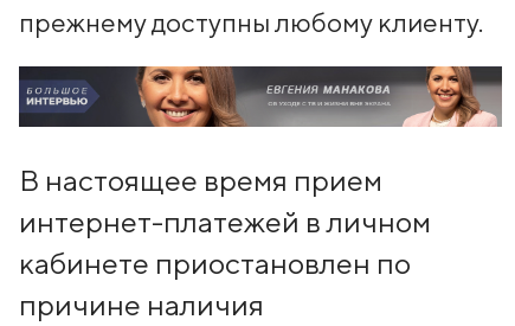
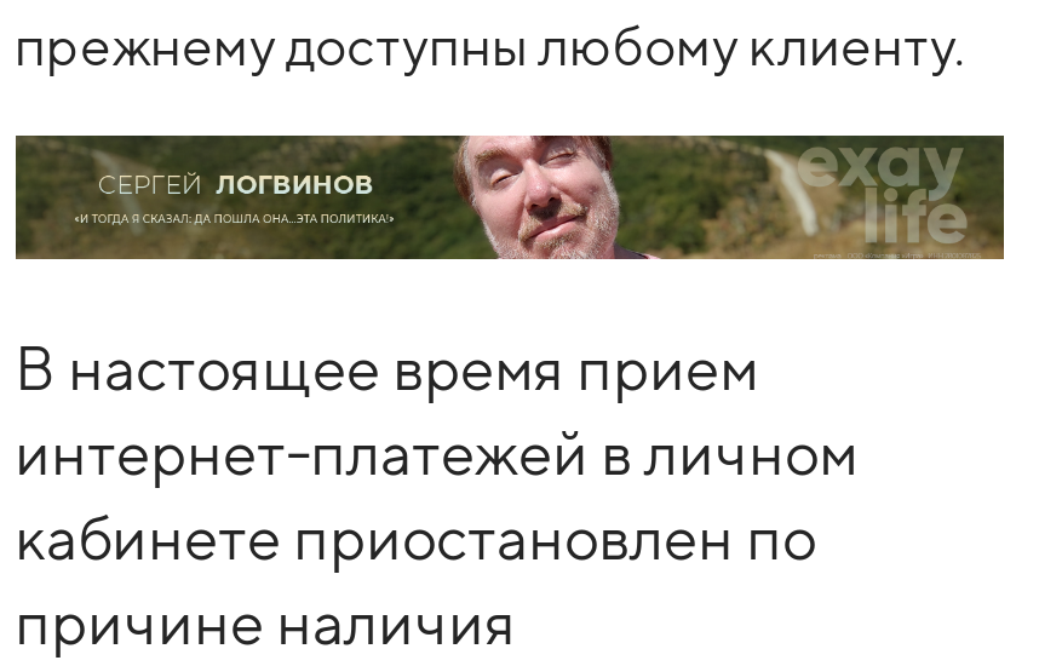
[19,65,503,128] [image] -> [16,133,1006,262] [image]

